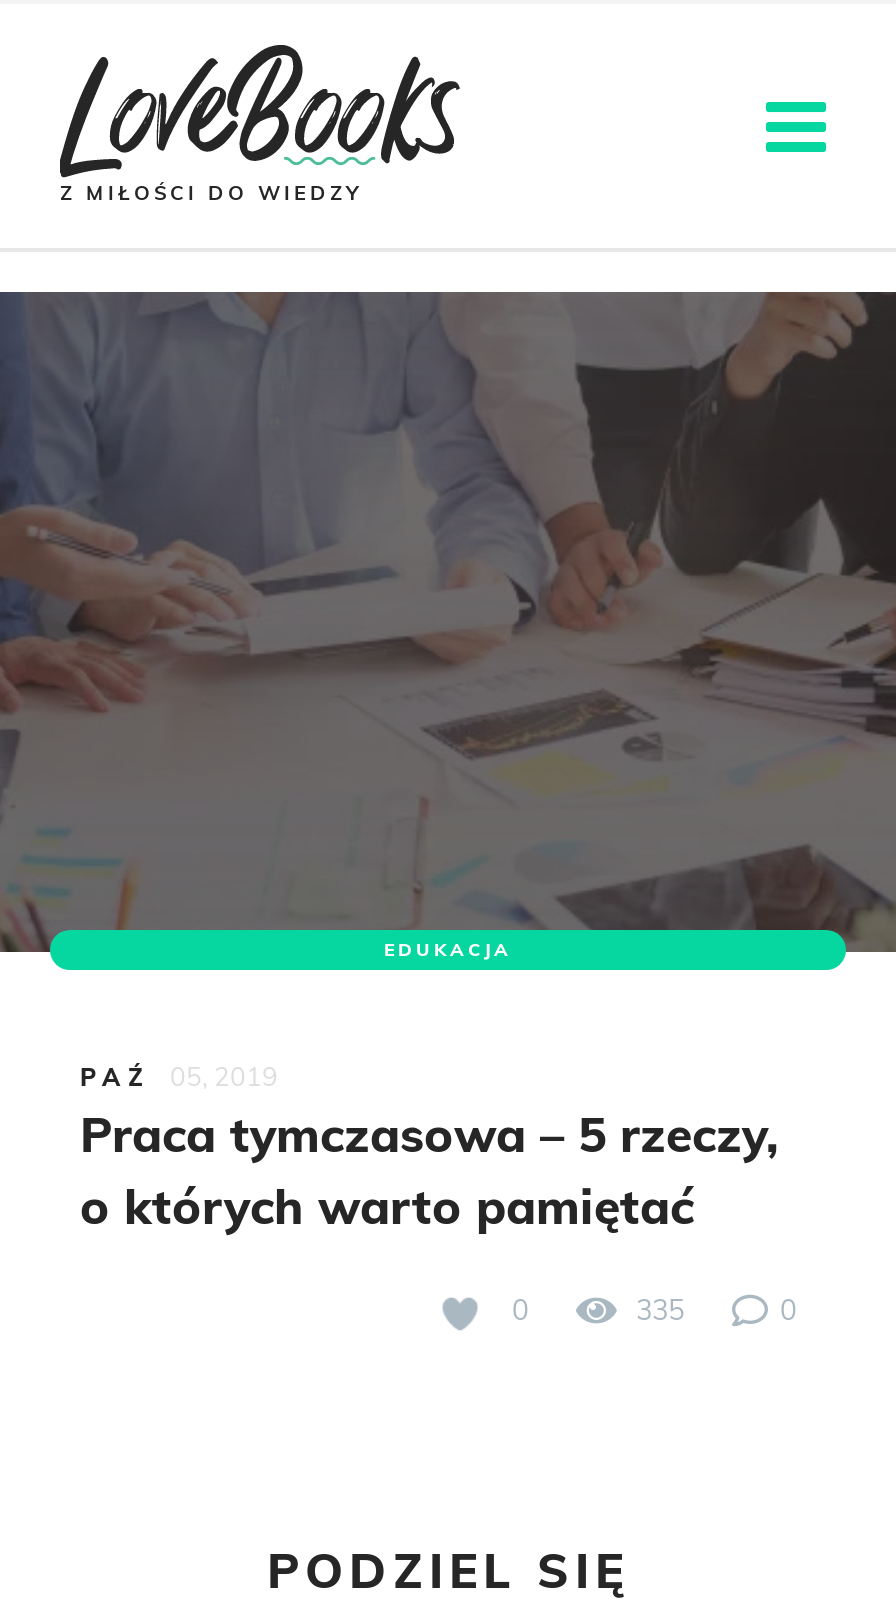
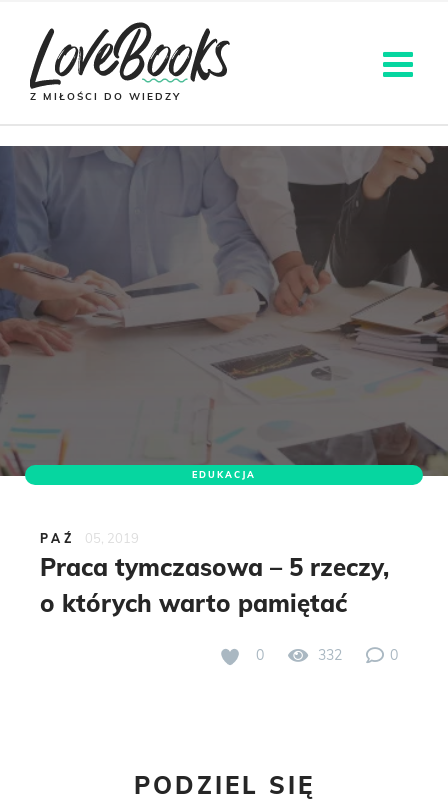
[628,1292,684,1328] 335 -> [314,646,342,664] 332

